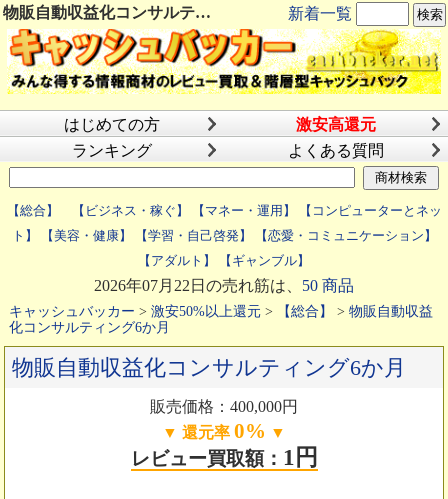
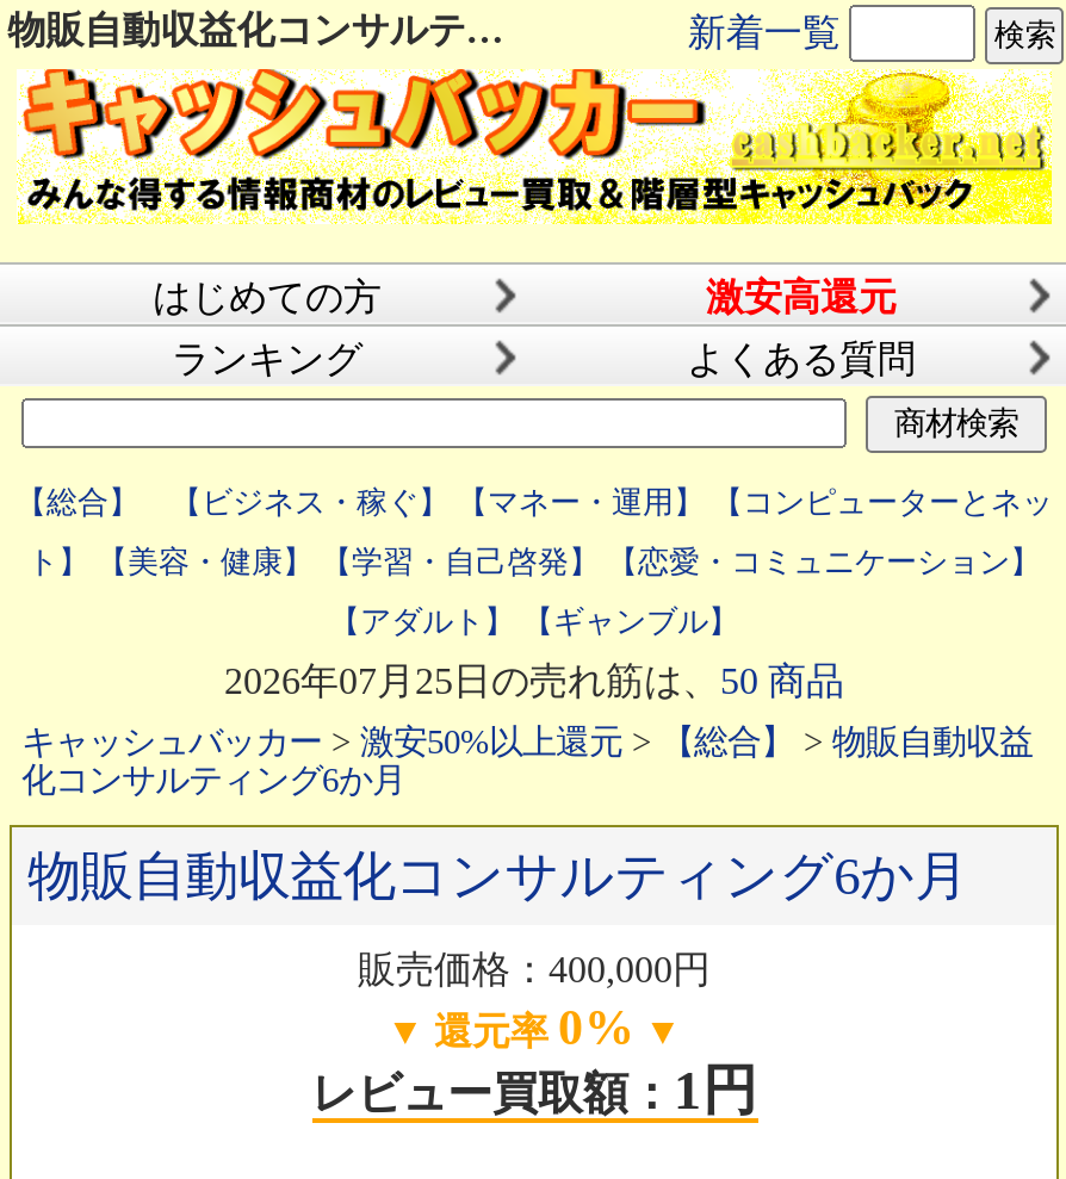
[94,277,354,294] 2026年07月22日の売れ筋は、50 商品 -> [224,661,844,701] 2026年07月25日の売れ筋は、50 商品

